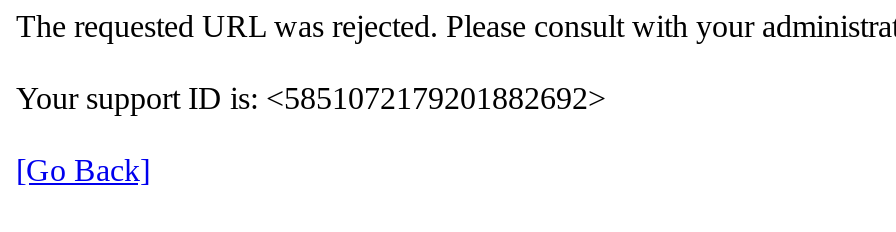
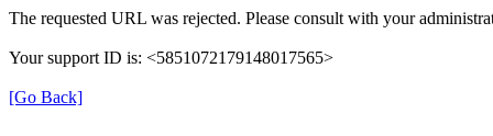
[16,81,606,115] Your support ID is: <5851072179201882692> -> [9,48,333,67] Your support ID is: <5851072179148017565>

